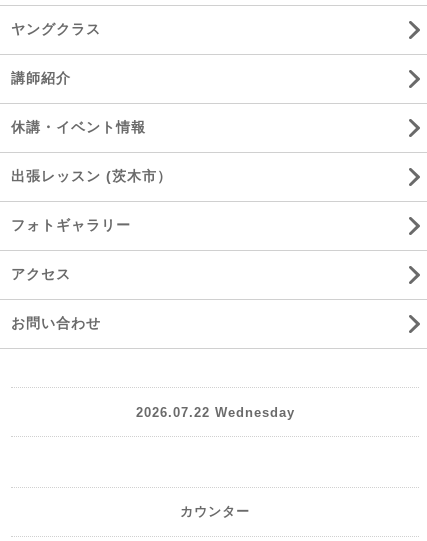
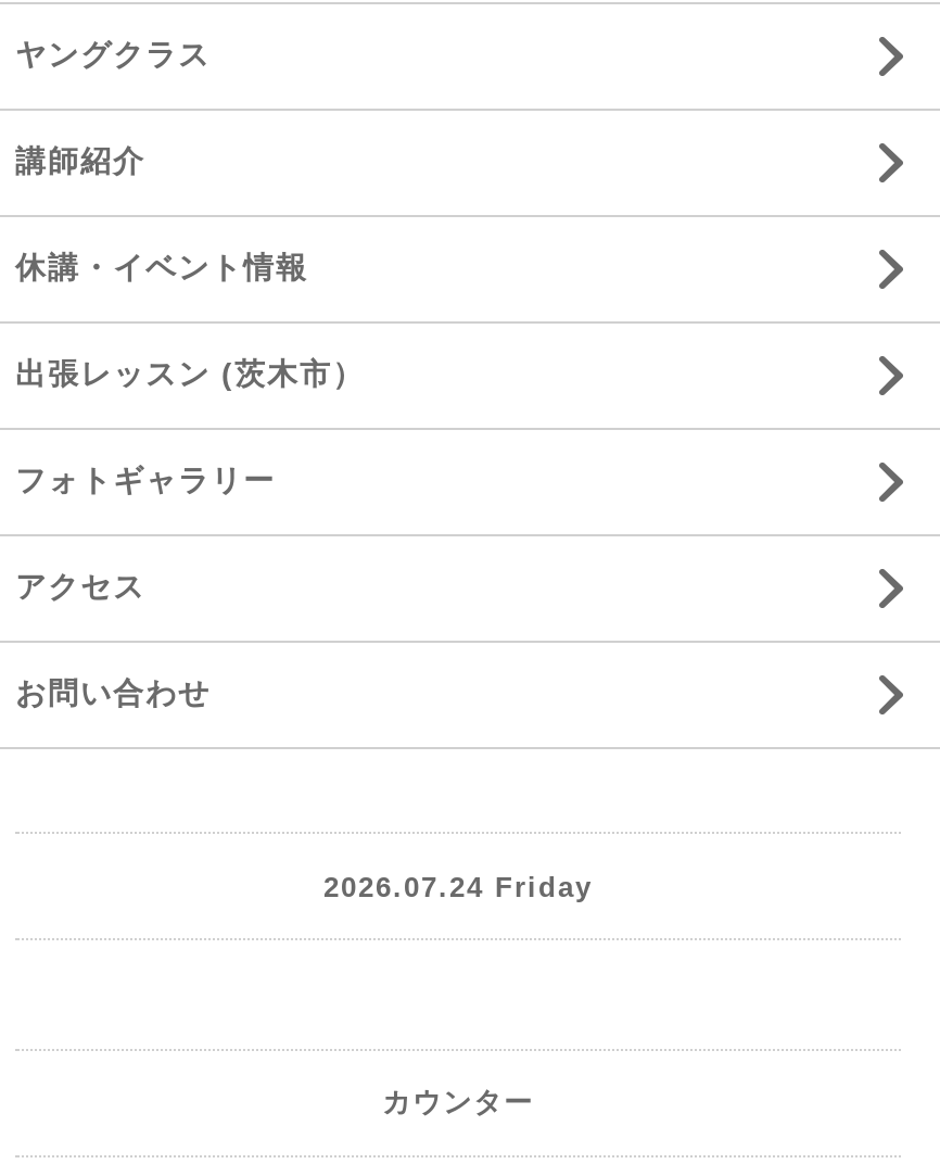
[135,405,294,420] 2026.07.22 Wednesday -> [323,870,593,903] 2026.07.24 Friday

